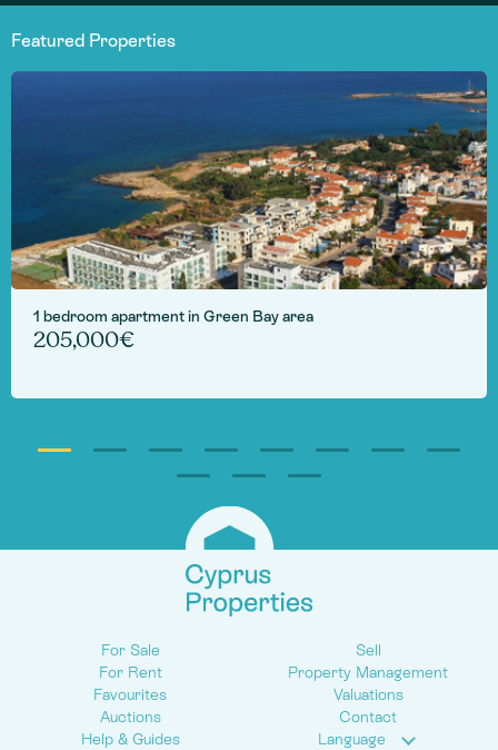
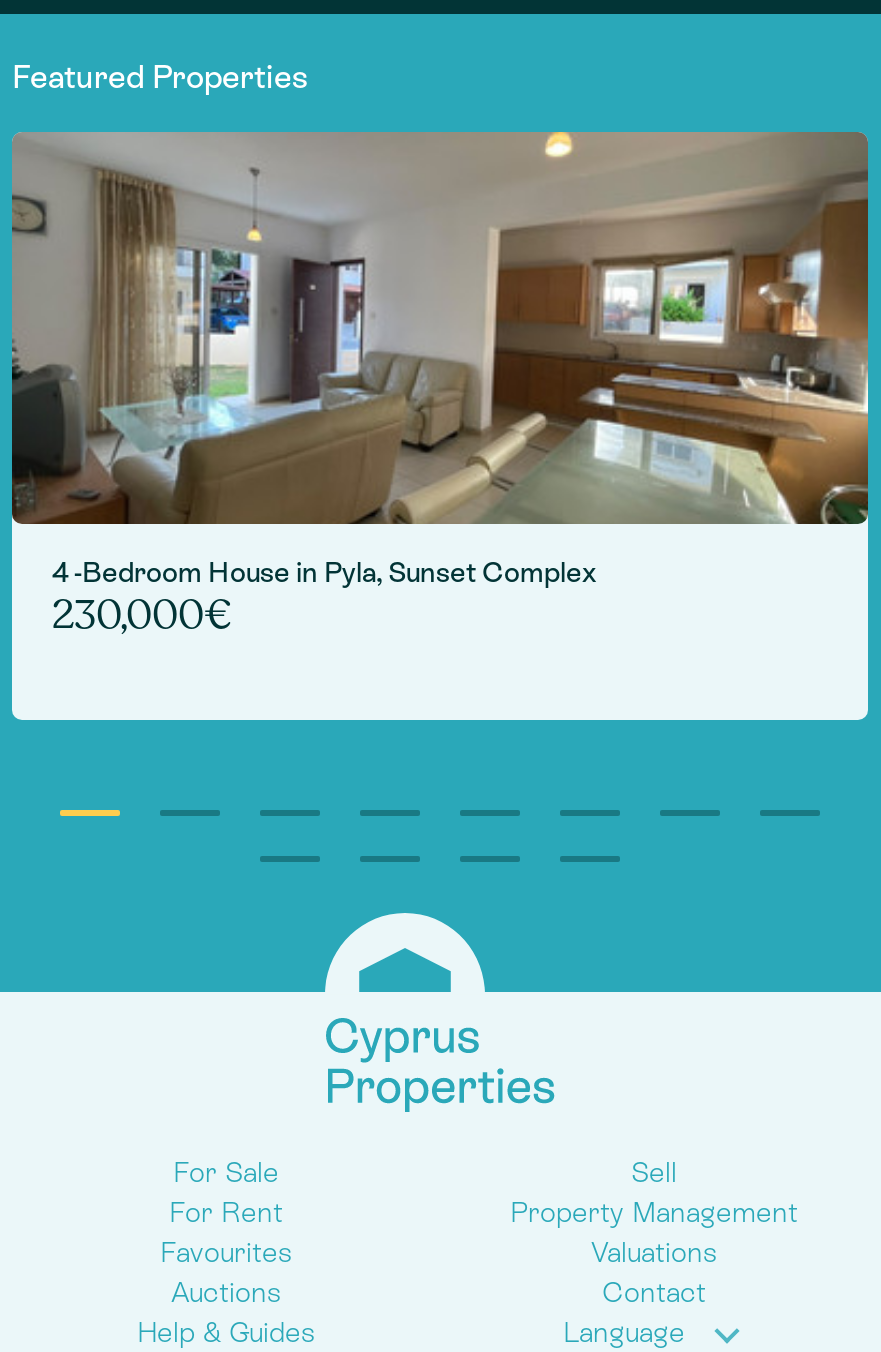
[10,71,488,325] [image] | 1 bedroom apartment in Green Bay area -> [10,130,870,588] [image] | 4 -Bedroom House in Pyla, Sunset Complex
[33,325,135,355] 205,000€ -> [52,588,232,642] 230,000€

